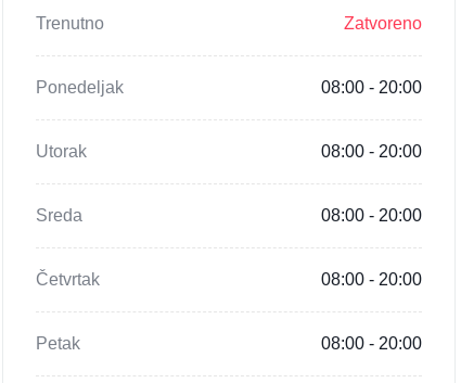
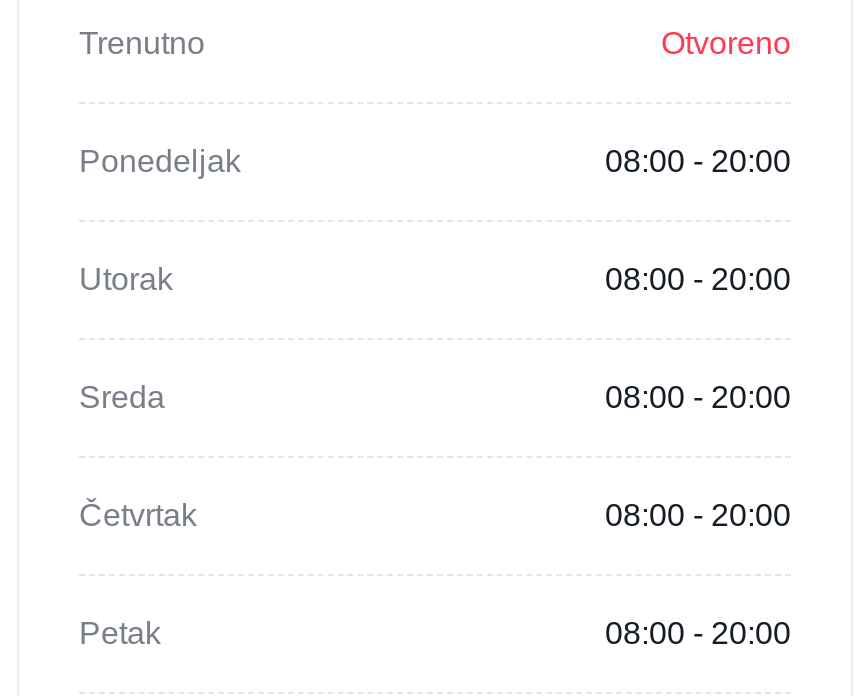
[344,15,422,33] Zatvoreno -> [661,25,791,59] Otvoreno

